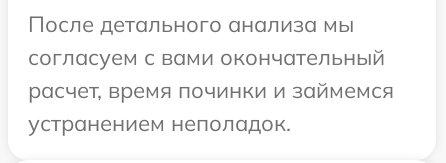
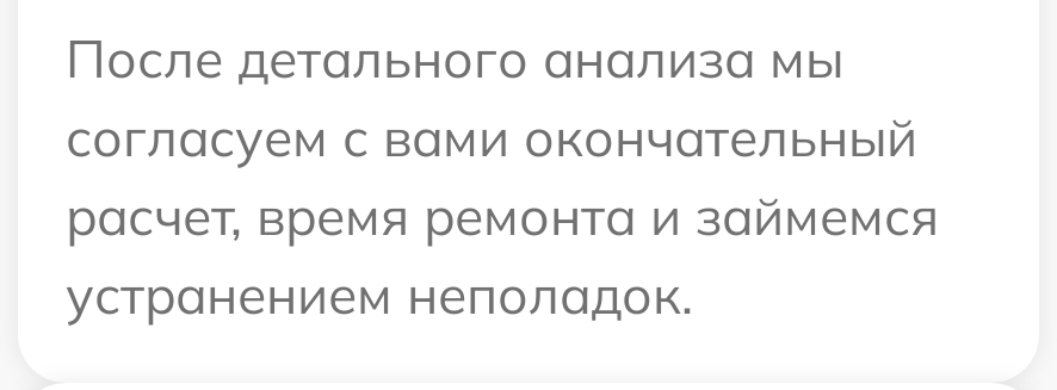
[28,76,394,104] расчет, время починки и займемся -> [66,183,939,250] расчет, время ремонта и займемся

